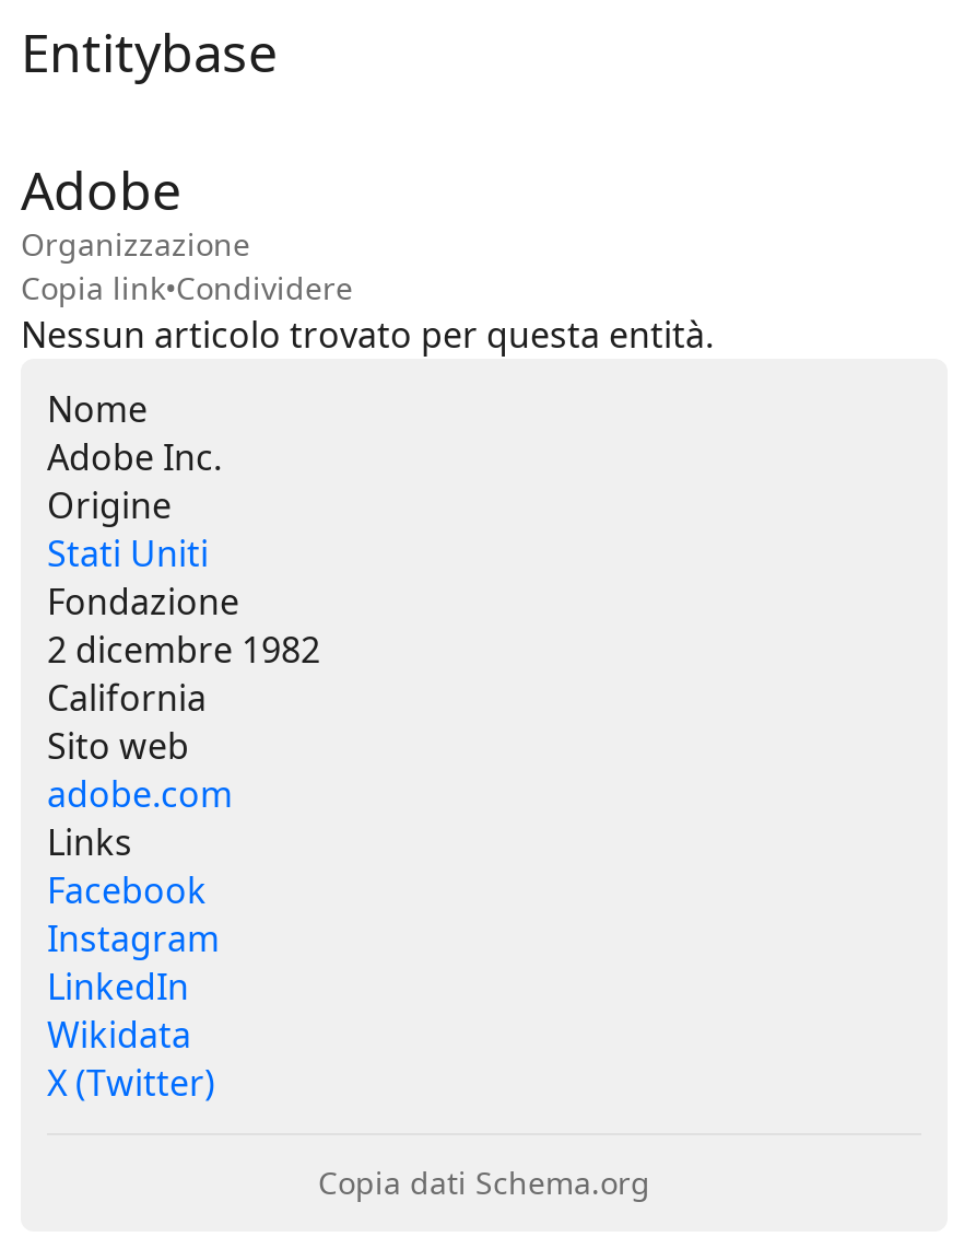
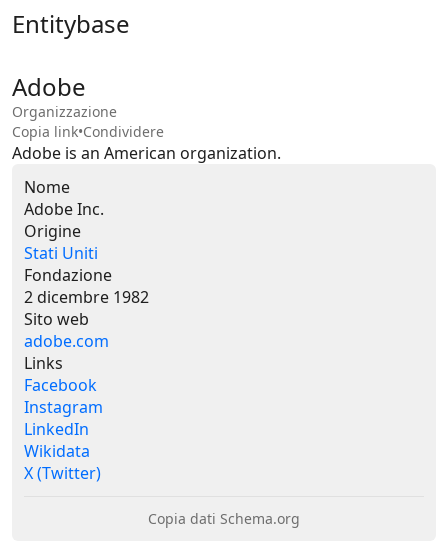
[21,311,714,359] Nessun articolo trovato per questa entità. -> [12,142,281,164] Adobe is an American organization.
[47,674,207,722] California -> none

